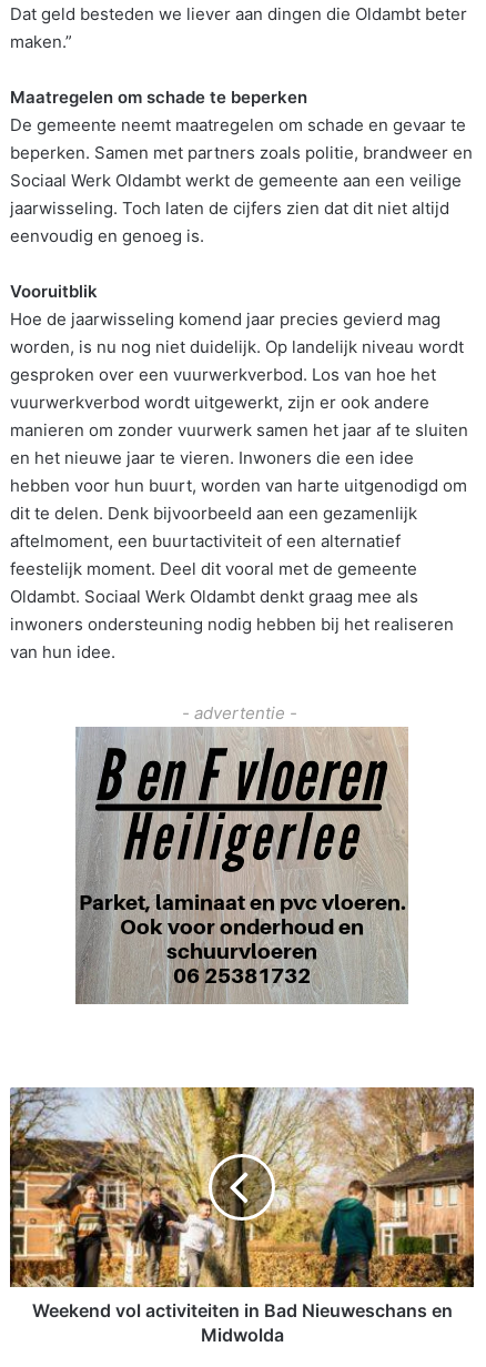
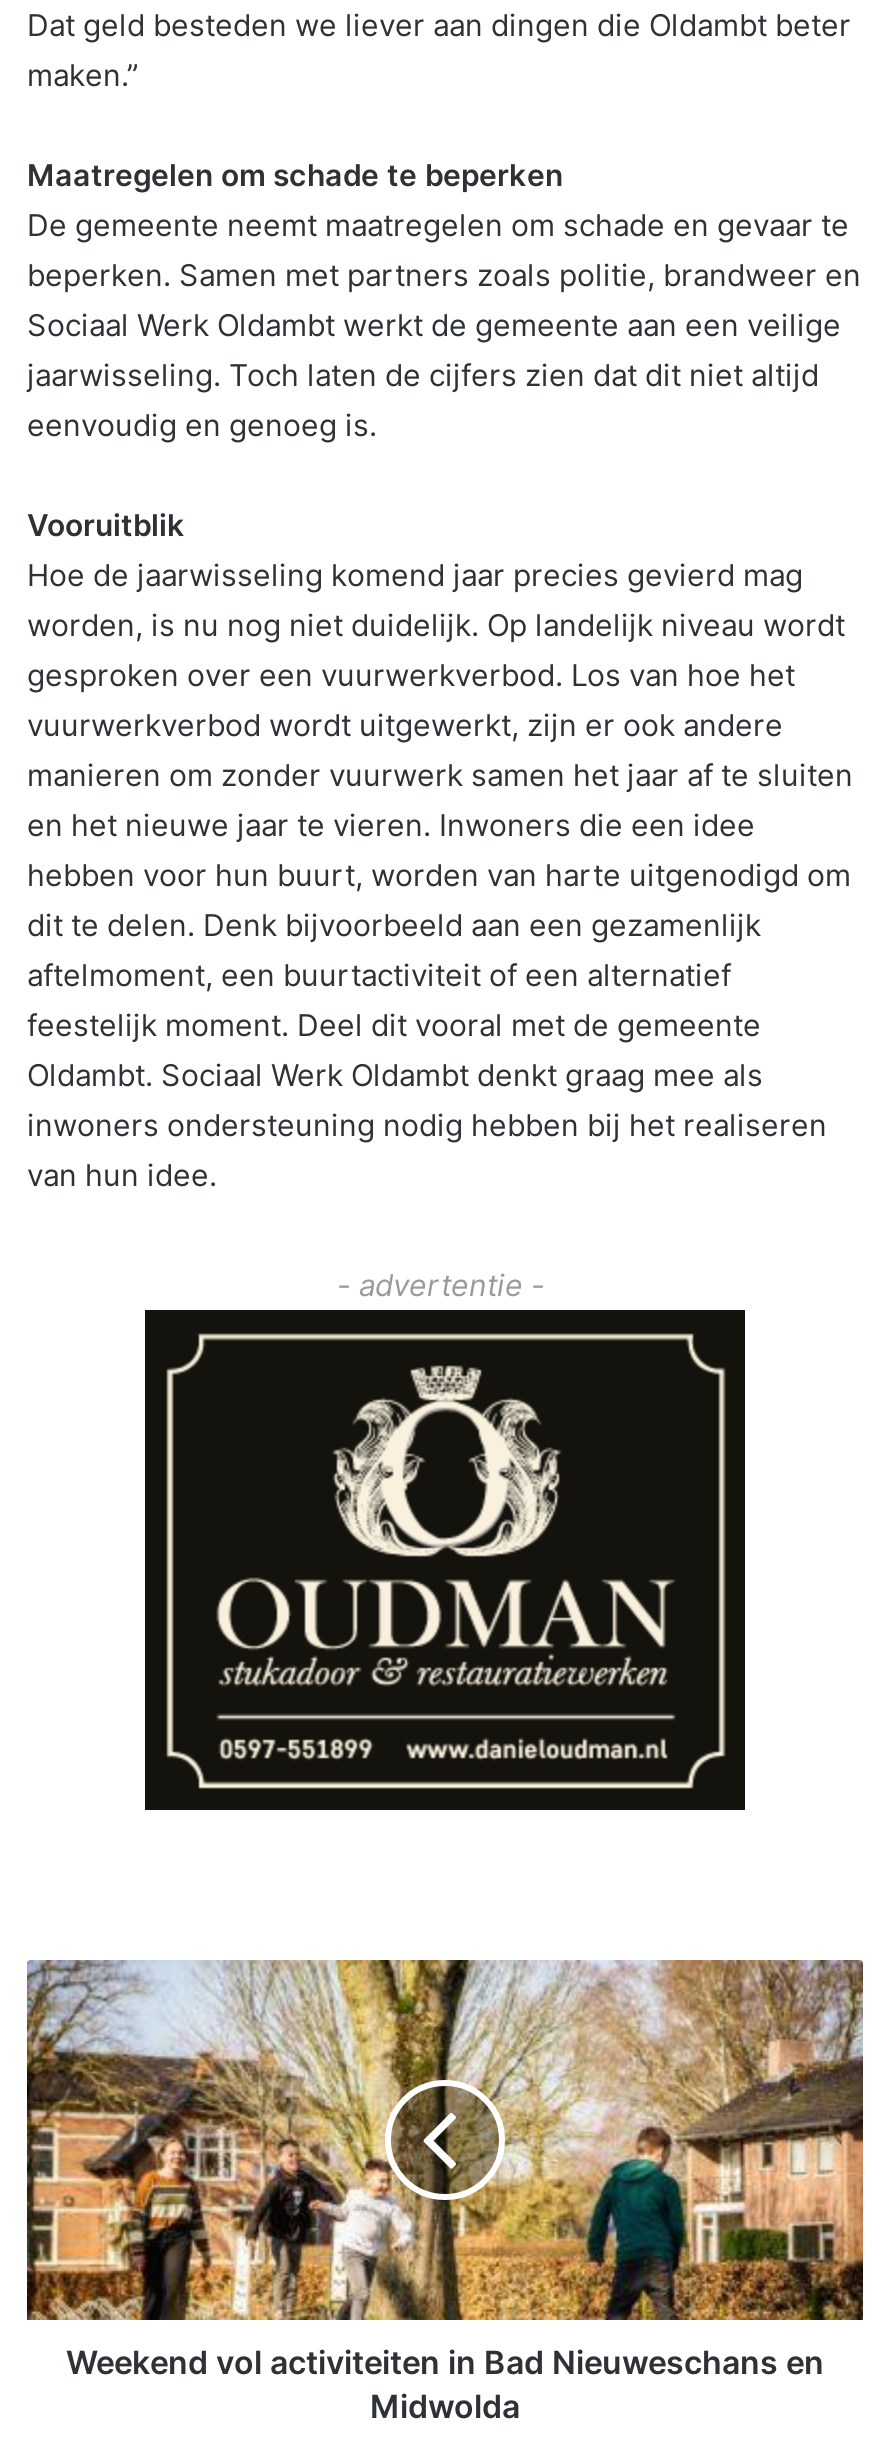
[74,727,408,1003] [image] -> [143,1308,747,1810] [image]

